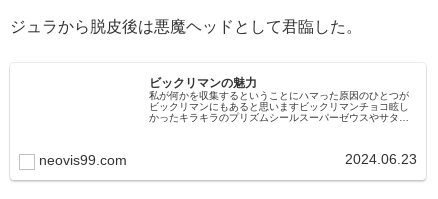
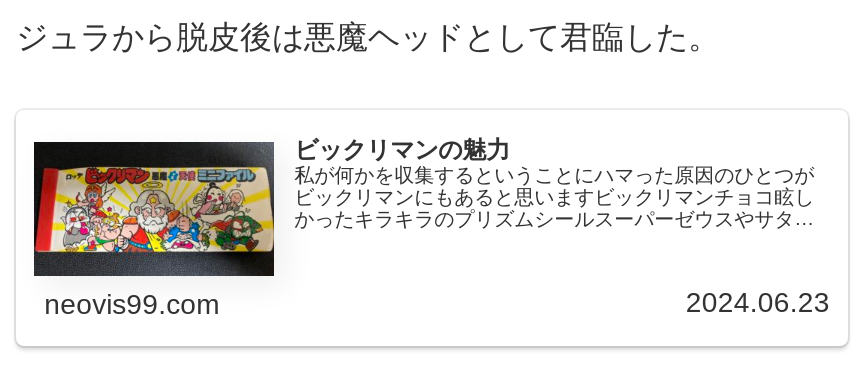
none -> [32,140,276,274] [image]

